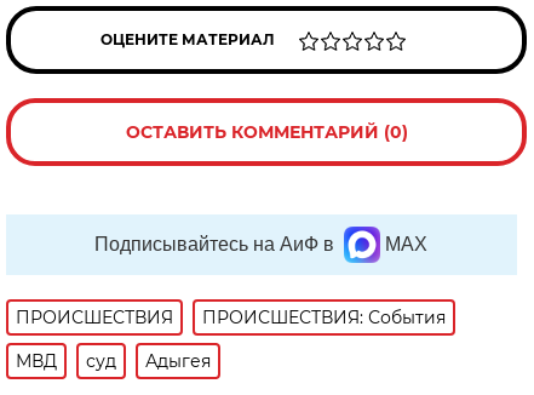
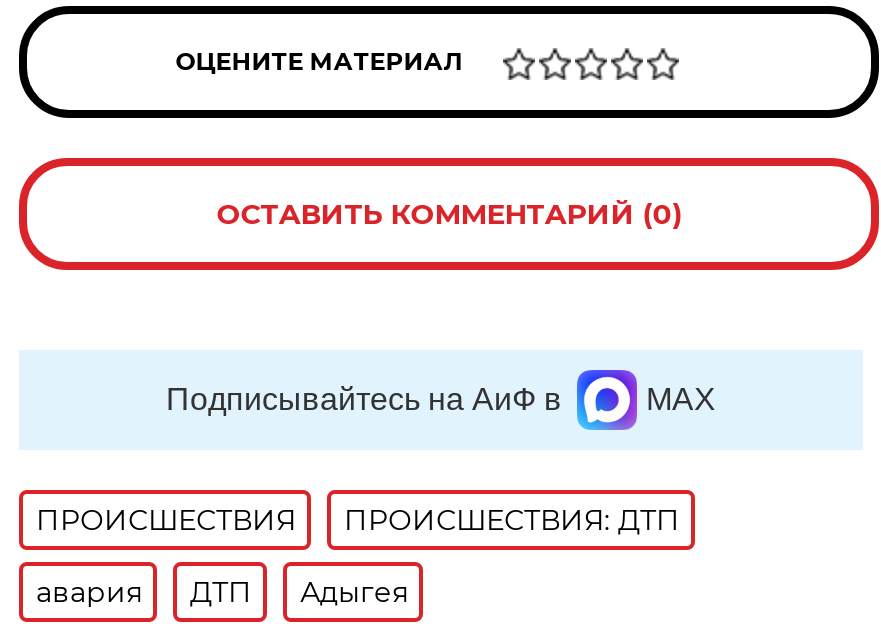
[203,306,446,328] ПРОИСШЕСТВИЯ: События -> [344,502,680,538] ПРОИСШЕСТВИЯ: ДТП
[16,350,117,372] МВД | суд -> [36,574,252,610] авария | ДТП

